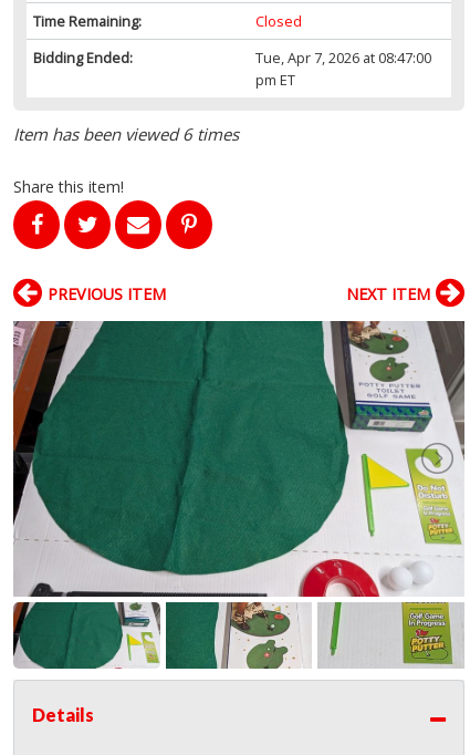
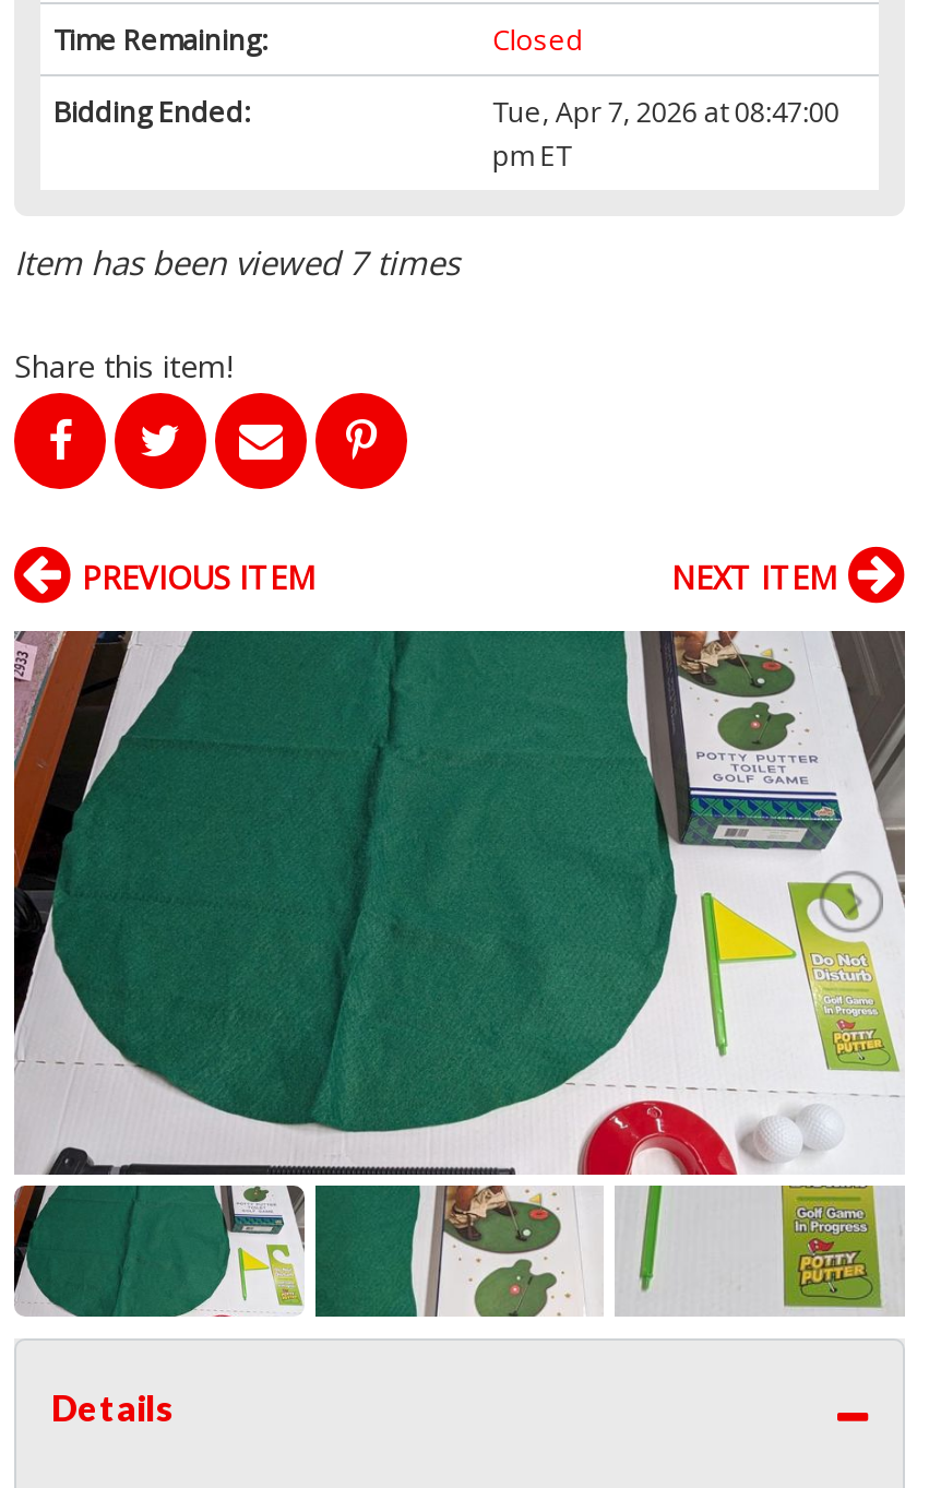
[13,123,239,145] Item has been viewed 6 times -> [14,240,460,284] Item has been viewed 7 times

